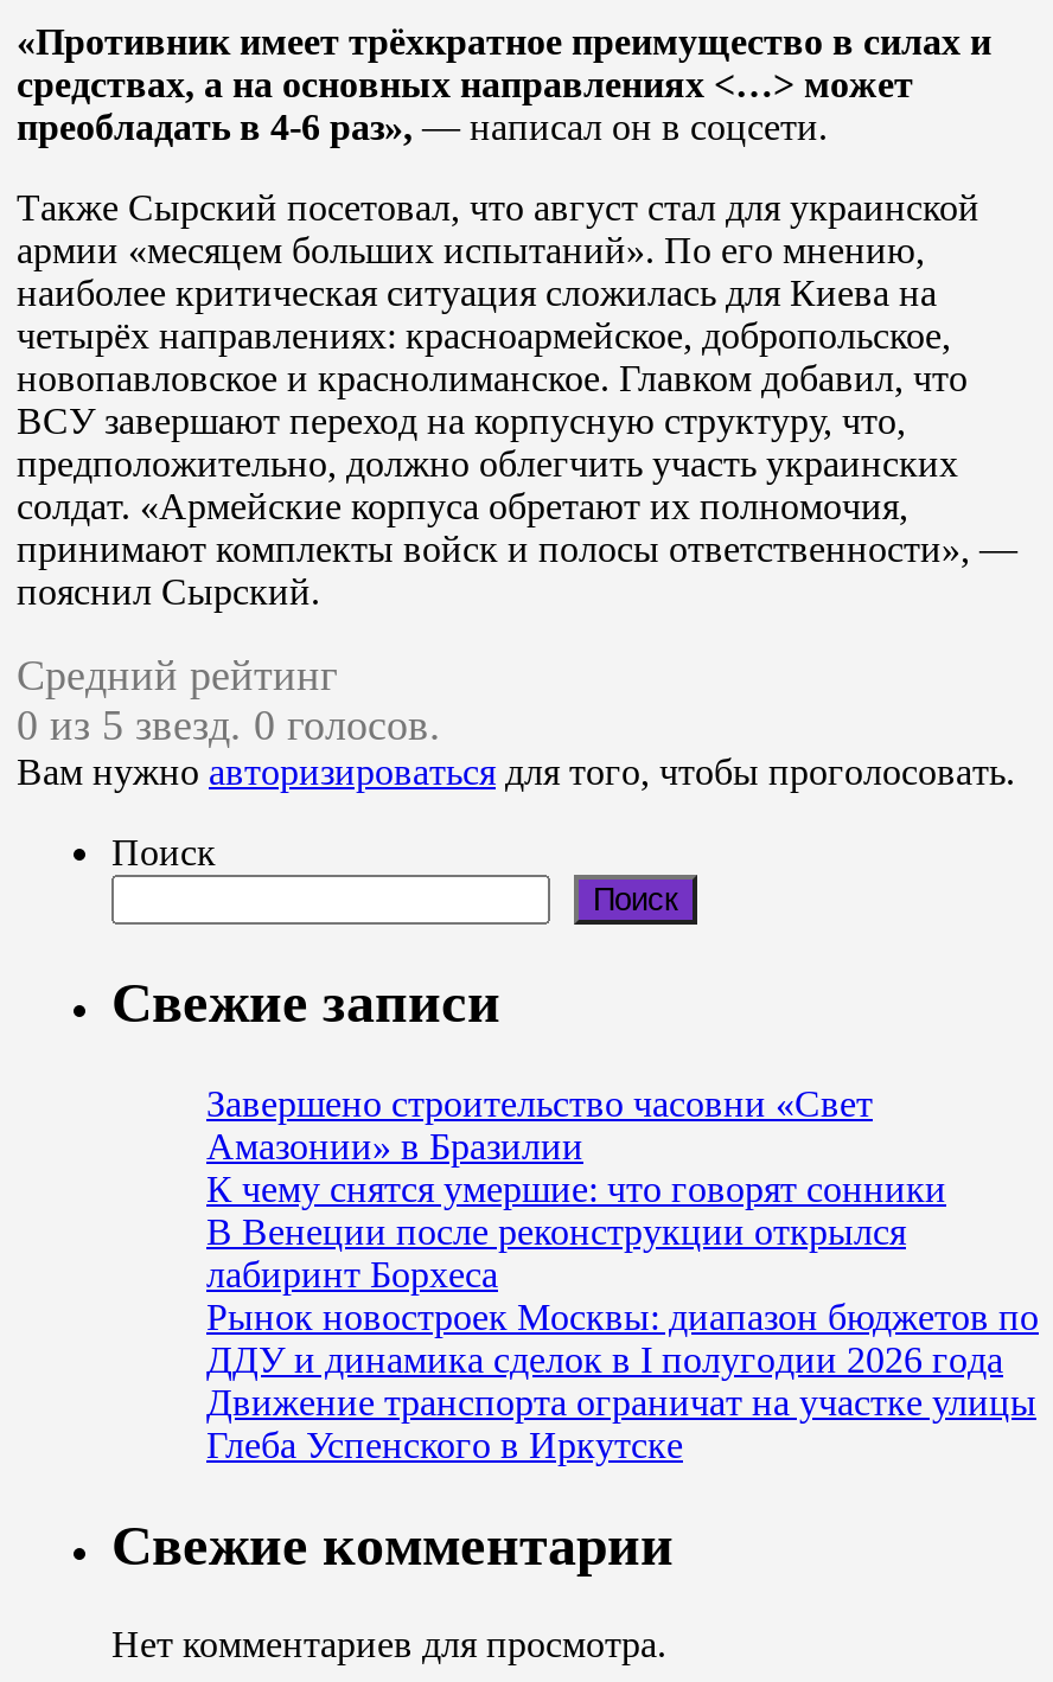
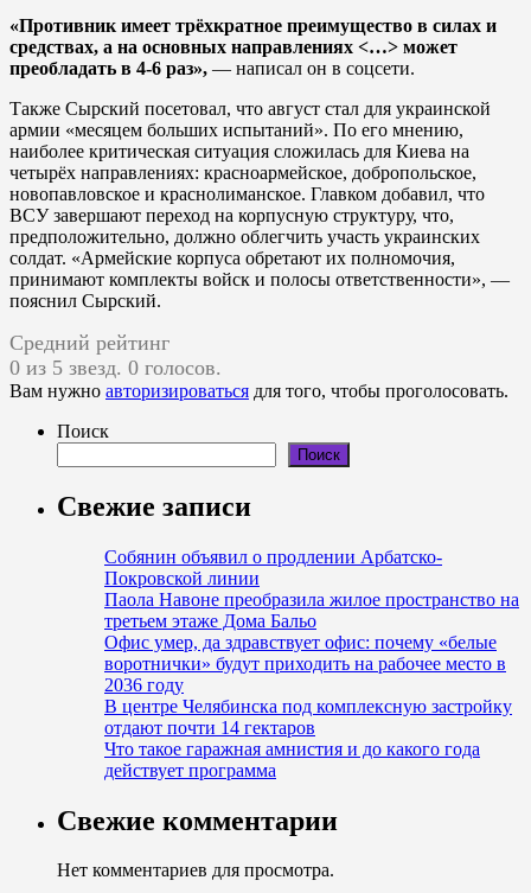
[206,1082,1039,1464] Завершено строительство часовни «Свет | Амазонии» в Бразилии | К чему снятся умершие: что говорят сонники | В Венеции после реконструкции открылся | лабиринт Борхеса | Рынок новостроек Москвы: диапазон бюджетов по | ДДУ и динамика сделок в I полугодии 2026 года | Движение транспорта ограничат на участке улицы | Глеба Успенского в Иркутске -> [104,546,519,780] Собянин объявил о продлении Арбатско- | Покровской линии | Паола Навоне преобразила жилое пространство на | третьем этаже Дома Бальо | Офис умер, да здравствует офис: почему «белые | воротнички» будут приходить на рабочее место в | 2036 году | В центре Челябинска под комплексную застройку | отдают почти 14 гектаров | Что такое гаражная амнистия и до какого года | действует программа

